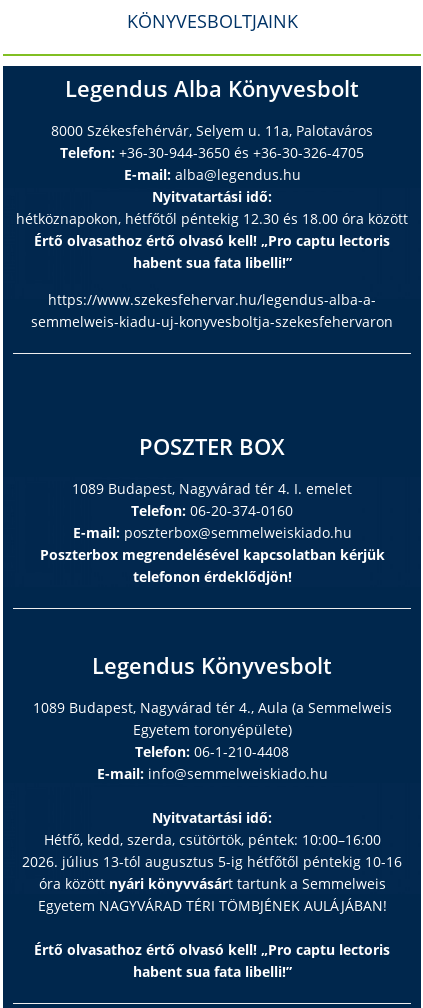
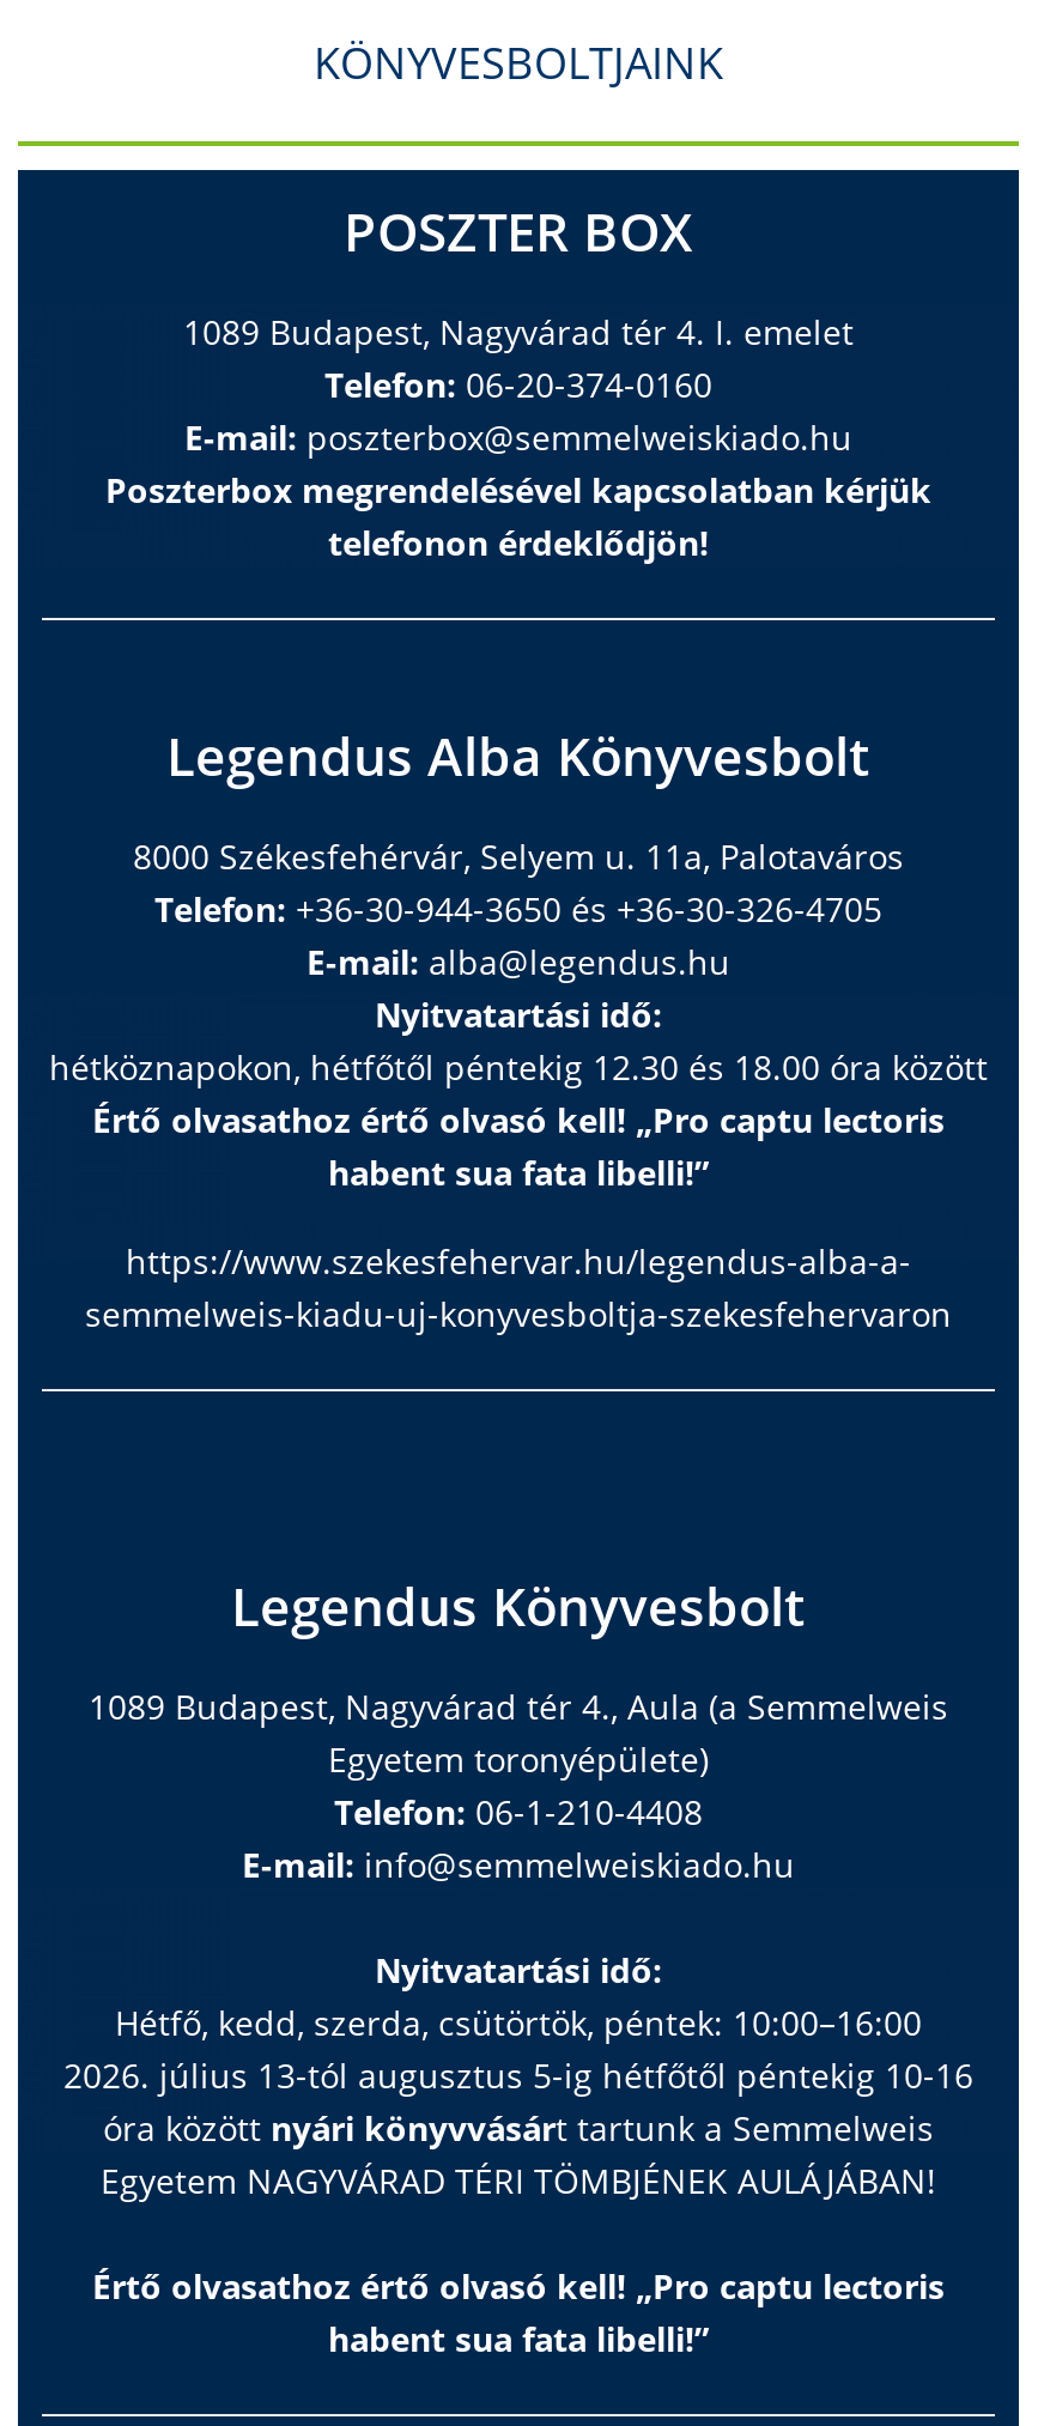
moved [16,73,408,331] -> [49,719,988,1337]: Legendus Alba Könyvesbolt | 8000 Székesfehérvár, Selyem u. 11a, Palotaváros | Telefon: +36-30-944-3650 és +36-30-326-4705 | ... | https://www.szekesfehervar.hu/legendus-alba-a- | semmelweis-kiadu-uj-konyvesboltja-szekesfehervaron
moved [39,431,384,586] -> [105,195,931,566]: POSZTER BOX | 1089 Budapest, Nagyvárad tér 4. I. emelet | Telefon: 06-20-374-0160 | E-mail: poszterbox@semmelweiskiado.hu | Poszterbox megrendelésével kapcsolatban kérjük | telefonon érdeklődjön!

